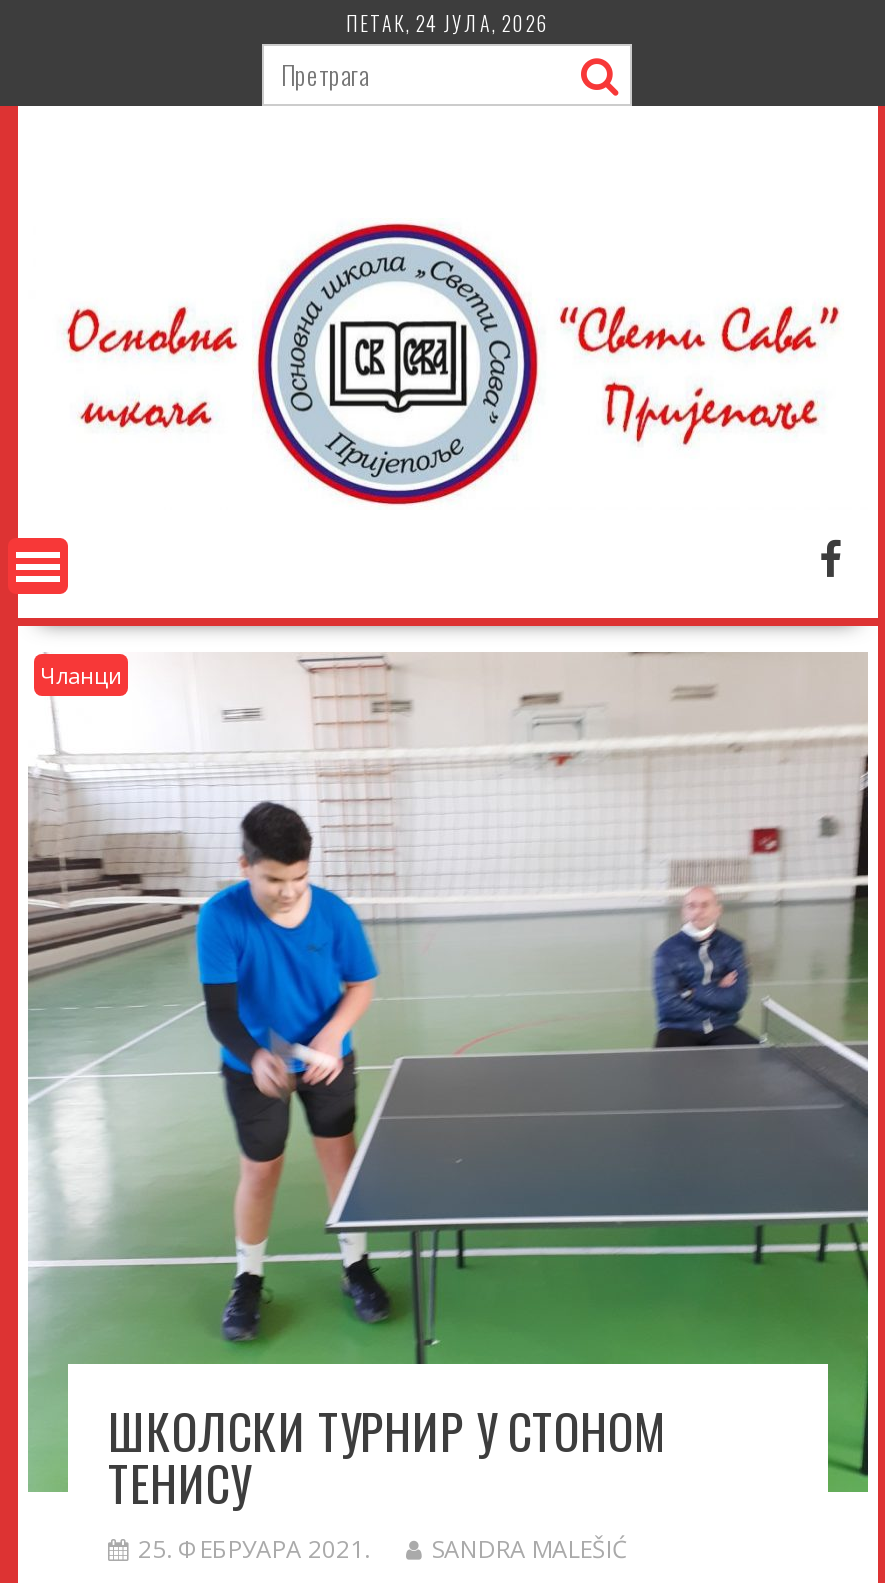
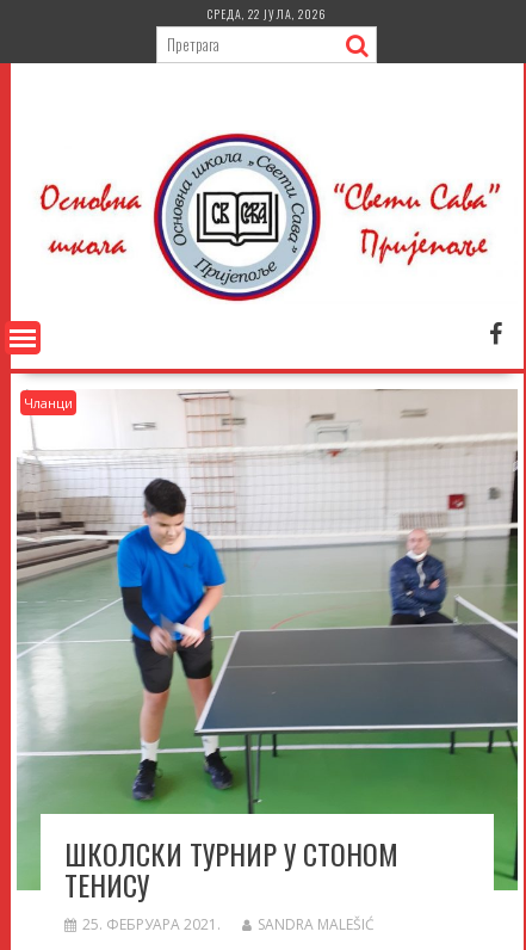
[346,8,550,38] ПЕТАК, 24 ЈУЛА, 2026 -> [208,5,327,23] СРЕДА, 22 ЈУЛА, 2026

